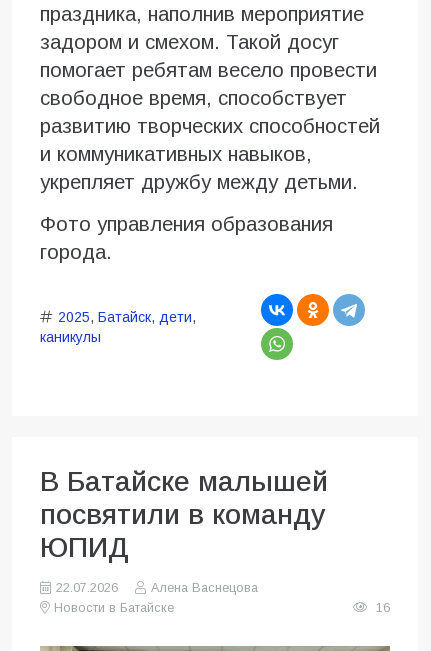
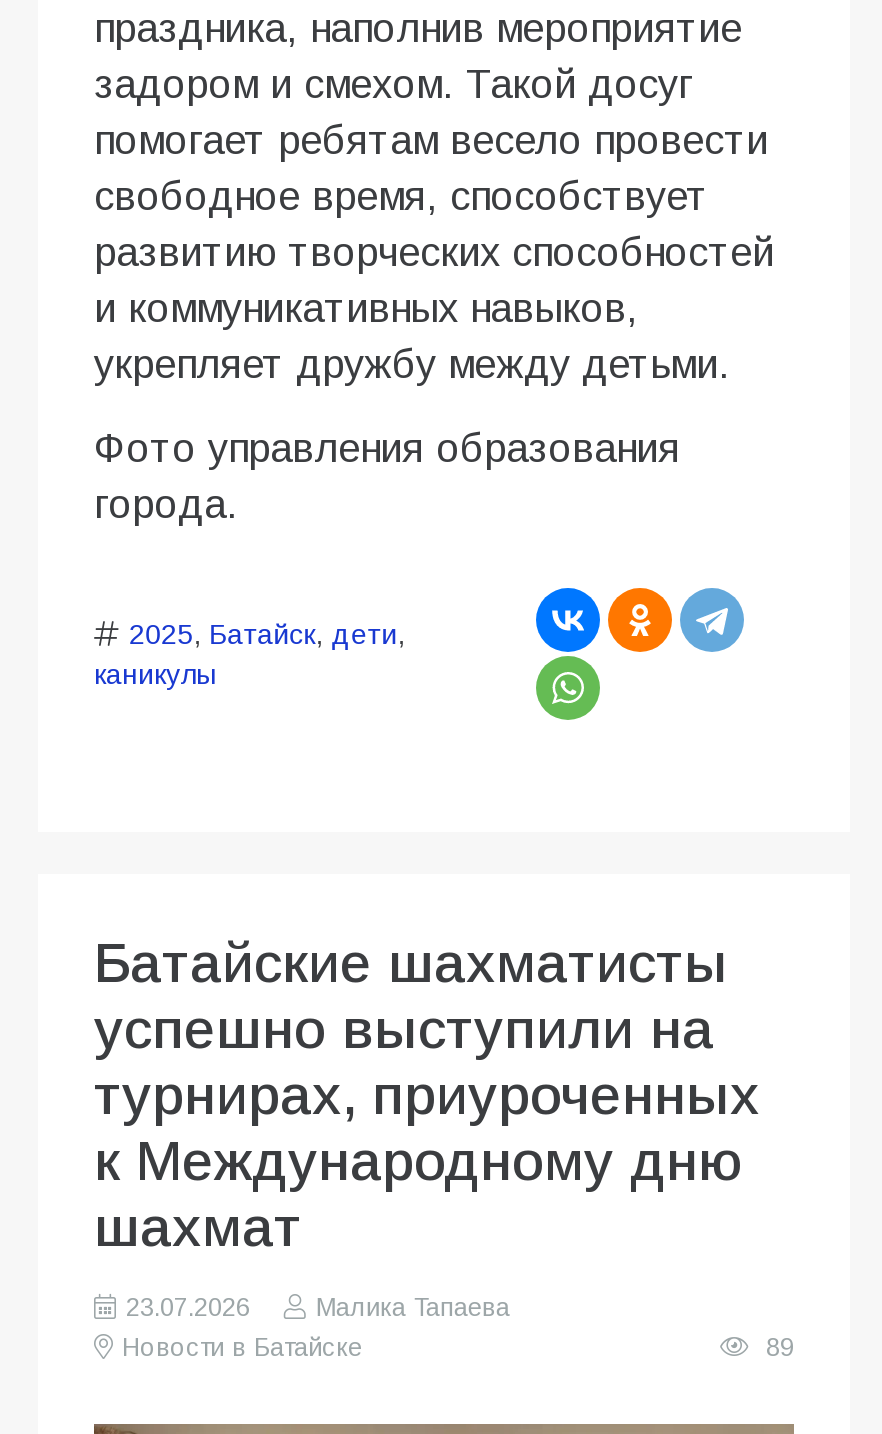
[40,466,328,563] В Батайске малышей | посвятили в команду | ЮПИД -> [94,932,760,1258] Батайские шахматисты | успешно выступили на | турнирах, приуроченных | к Международному дню | шахмат
[56,581,258,595] 22.07.2026 | Алена Васнецова -> [126,1294,510,1322] 23.07.2026 | Малика Тапаева
[372,601,390,615] 16 -> [758,1334,794,1362] 89

